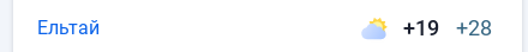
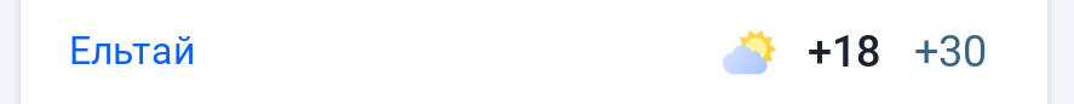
[403,15,439,40] +19 -> [808,25,880,76] +18
[456,15,492,40] +28 -> [914,25,987,76] +30

